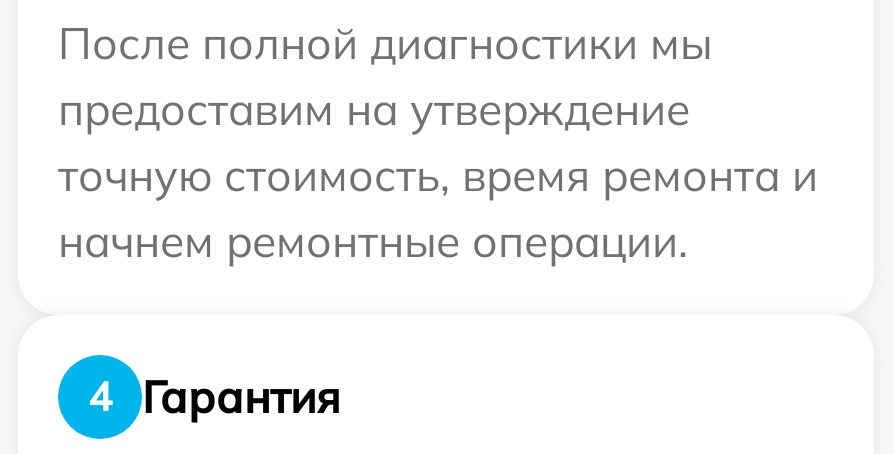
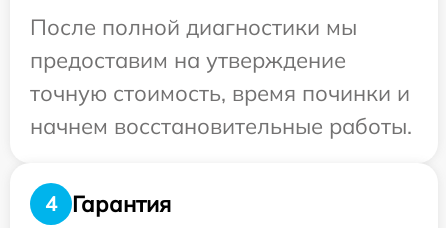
[58,147,818,203] точную стоимость, время ремонта и -> [30,79,410,107] точную стоимость, время починки и
[58,213,688,269] начнем ремонтные операции. -> [30,112,412,140] начнем восстановительные работы.

